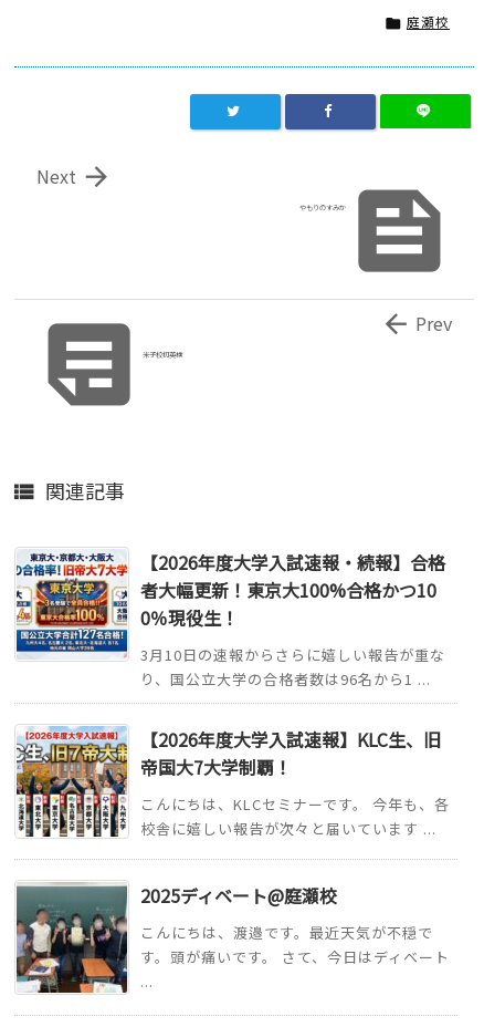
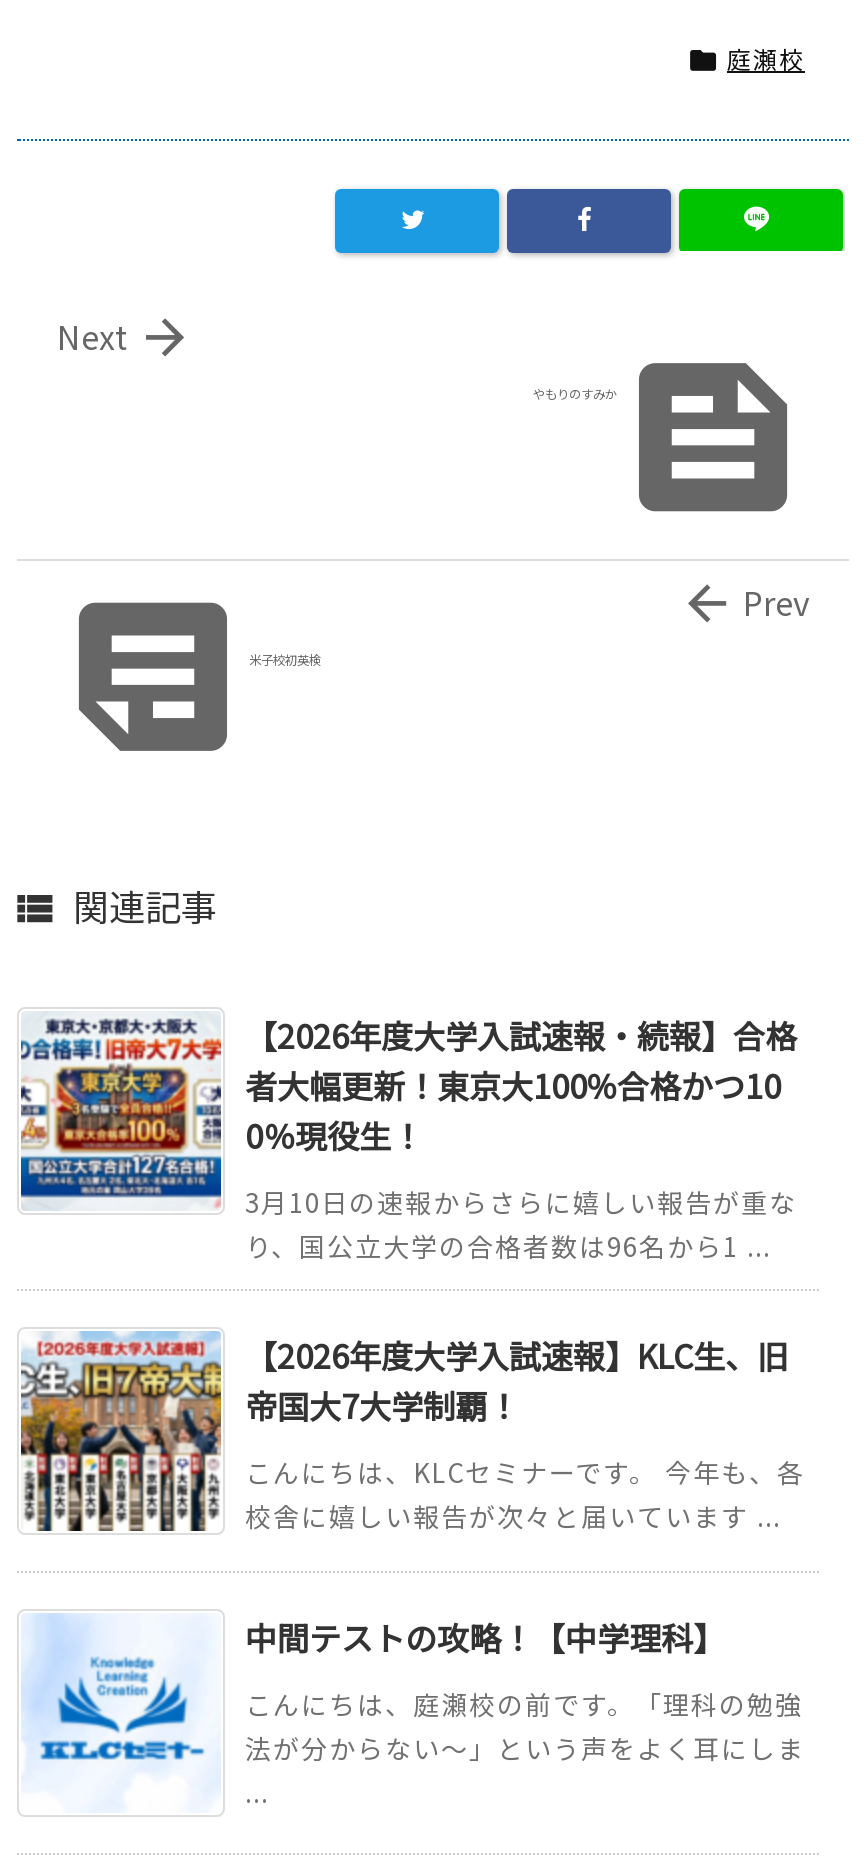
[15,882,337,994] [image] | 2025ディベート@庭瀬校 -> [21,1613,725,1813] [image] | 中間テストの攻略！【中学理科】
[140,922,450,967] こんにちは、渡邉です。最近天気が不穏で | す。頭が痛いです。 さて、今日はディベート -> [245,1685,805,1767] こんにちは、庭瀬校の前です。「理科の勉強 | 法が分からない～」という声をよく耳にしま

